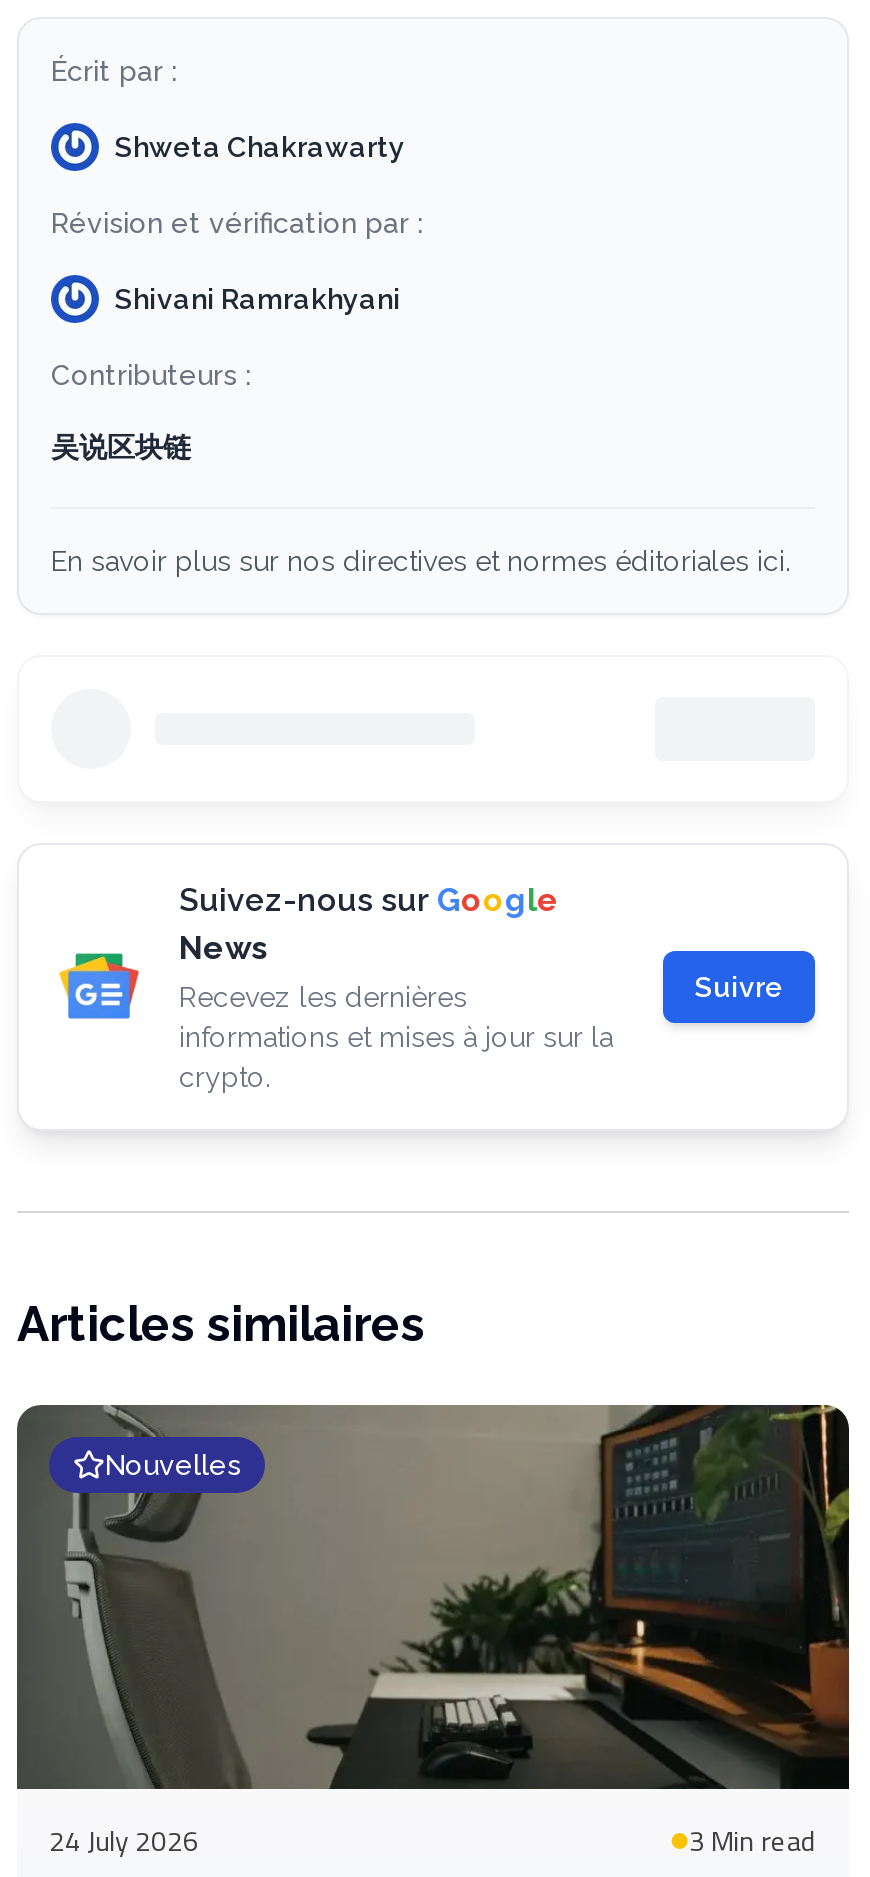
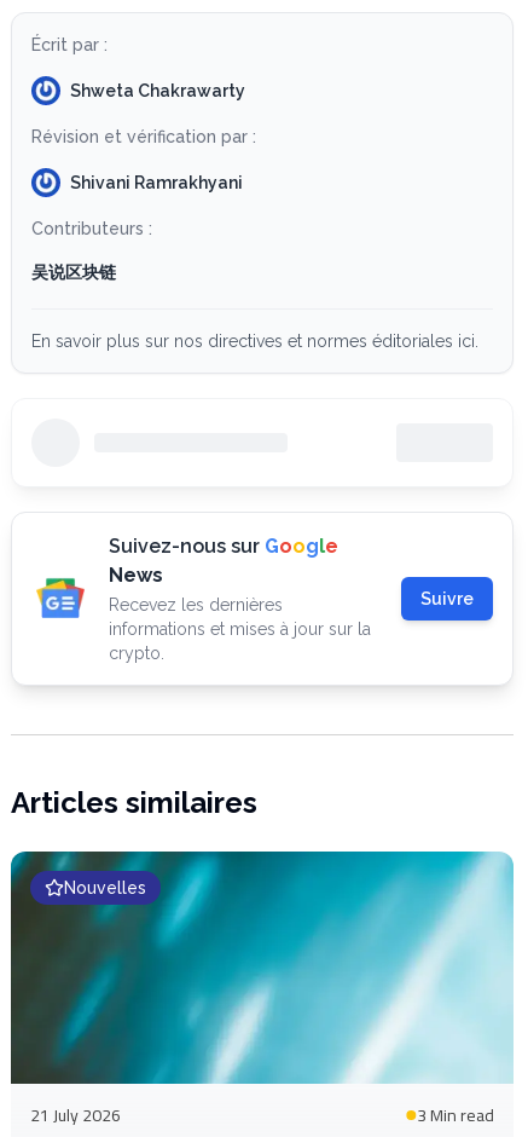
[17,1403,851,1867] [image] | 24 July 2026 -> [11,850,515,1131] [image] | 21 July 2026

